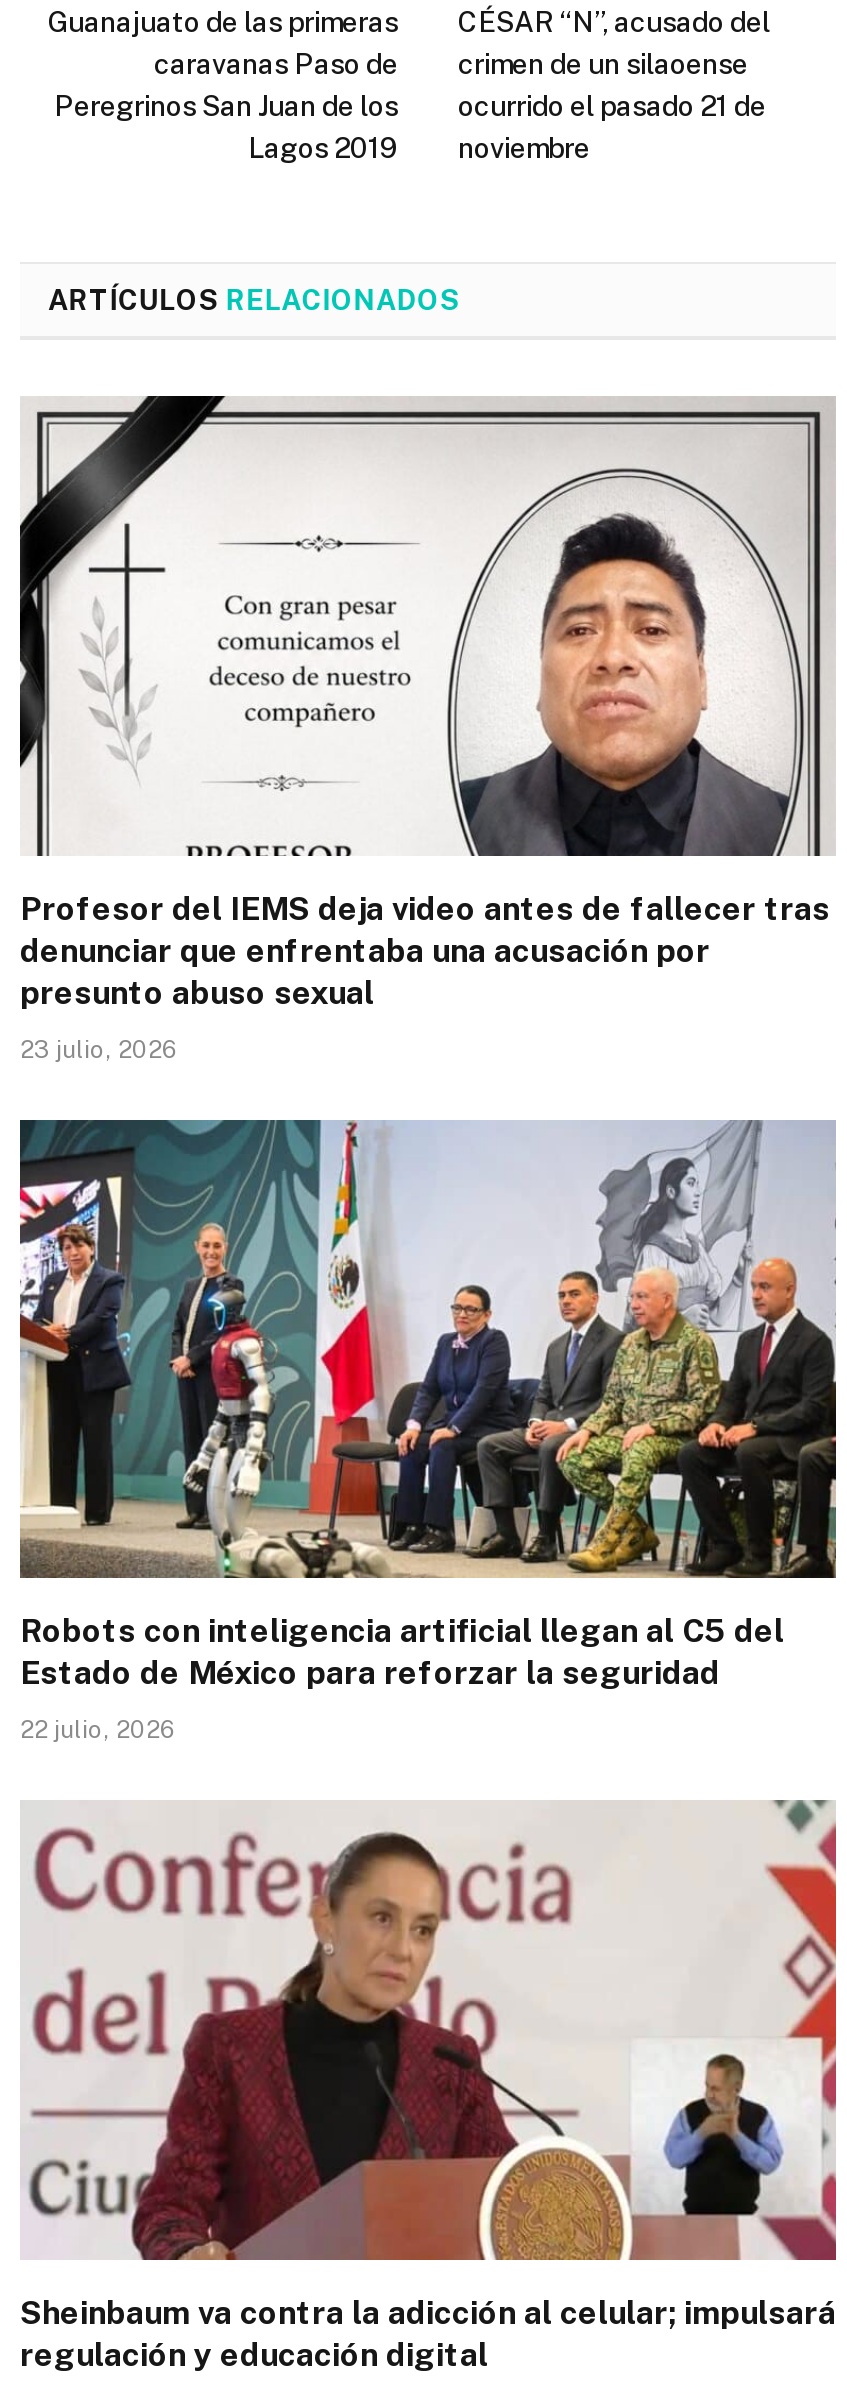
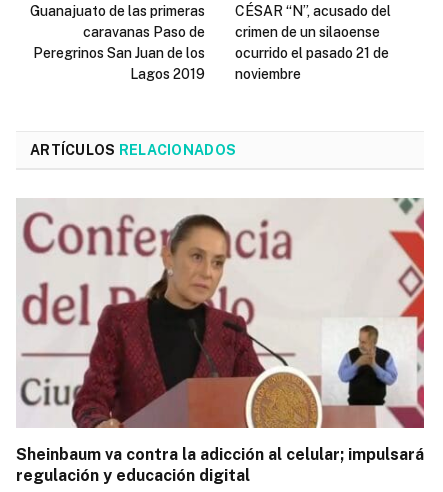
[18,394,836,1063] [image] | Profesor del IEMS deja video antes de fallecer tras | denunciar que enfrentaba una acusación por | presunto abuso sexual | 23 julio, 2026 -> none
[18,1118,838,1744] [image] | Robots con inteligencia artificial llegan al C5 del | Estado de México para reforzar la seguridad | 22 julio, 2026 -> none

